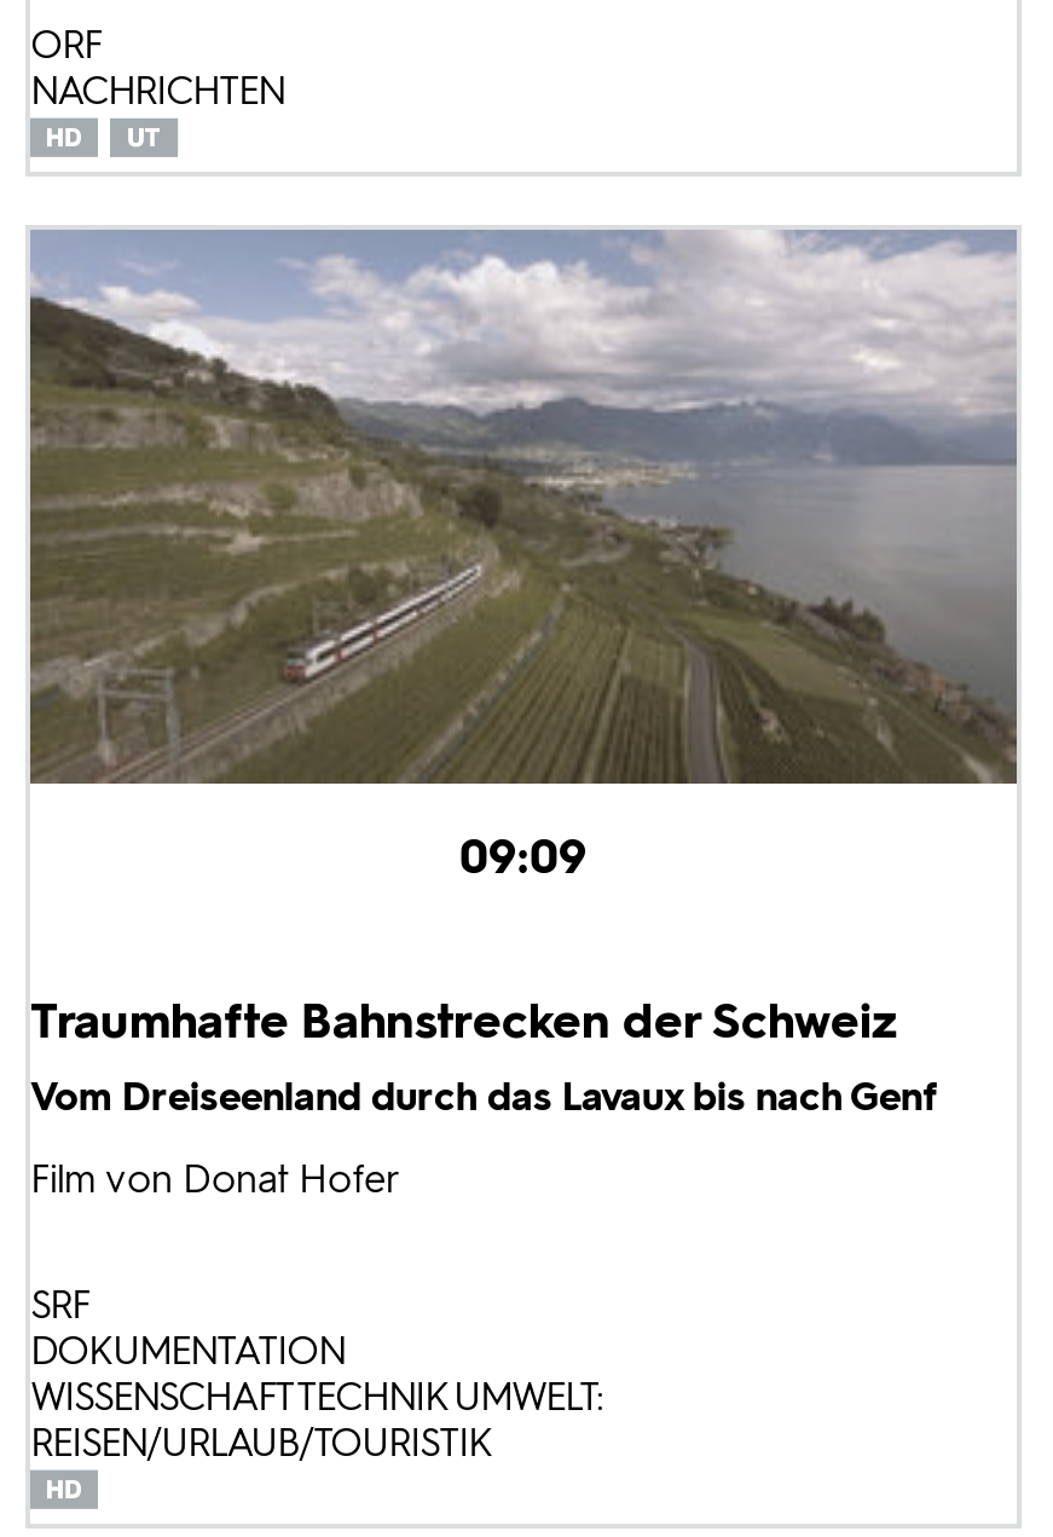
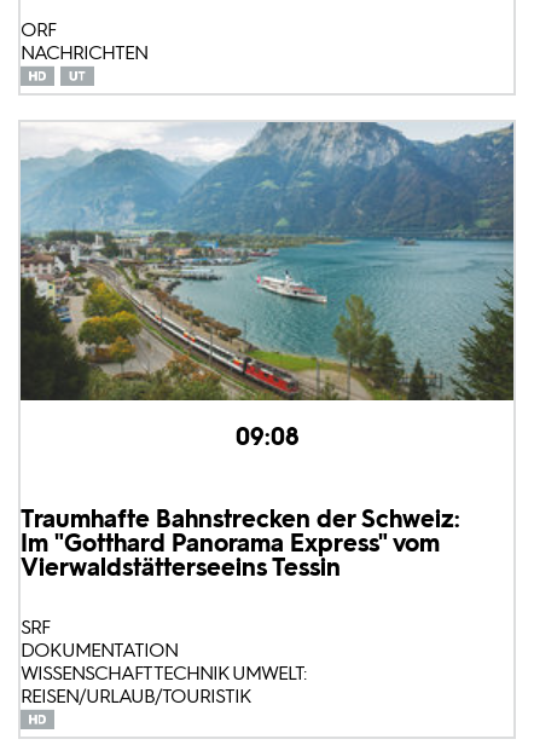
[28,227,1017,1203] [image] | 09:09 | Traumhafte Bahnstrecken der Schweiz | Vom Dreiseenland durch das Lavaux bis nach Genf | Film von Donat Hofer -> [21,121,515,582] [image] | 09:08 | Traumhafte Bahnstrecken der Schweiz: | Im "Gotthard Panorama Express" vom | Vierwaldstätterseeins Tessin

